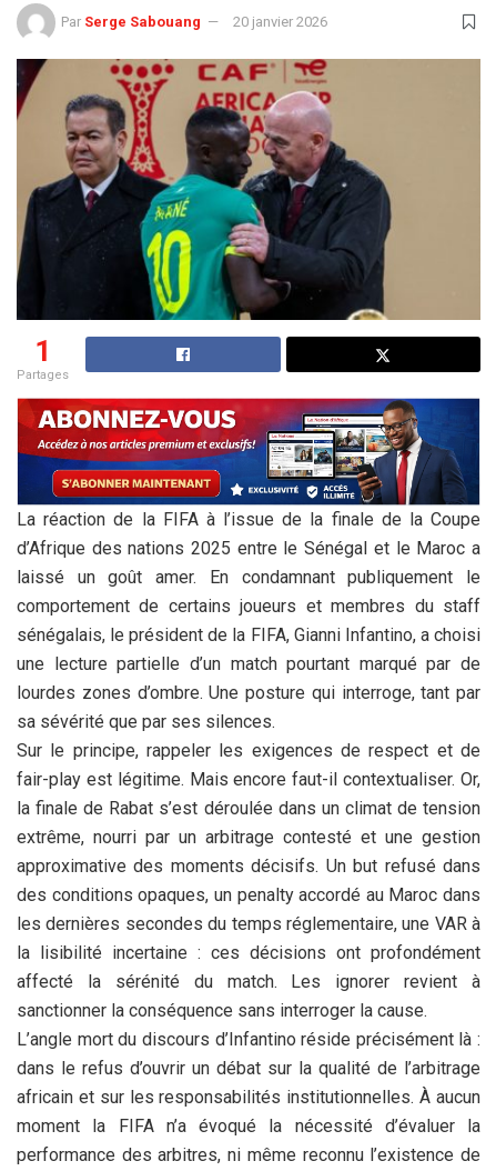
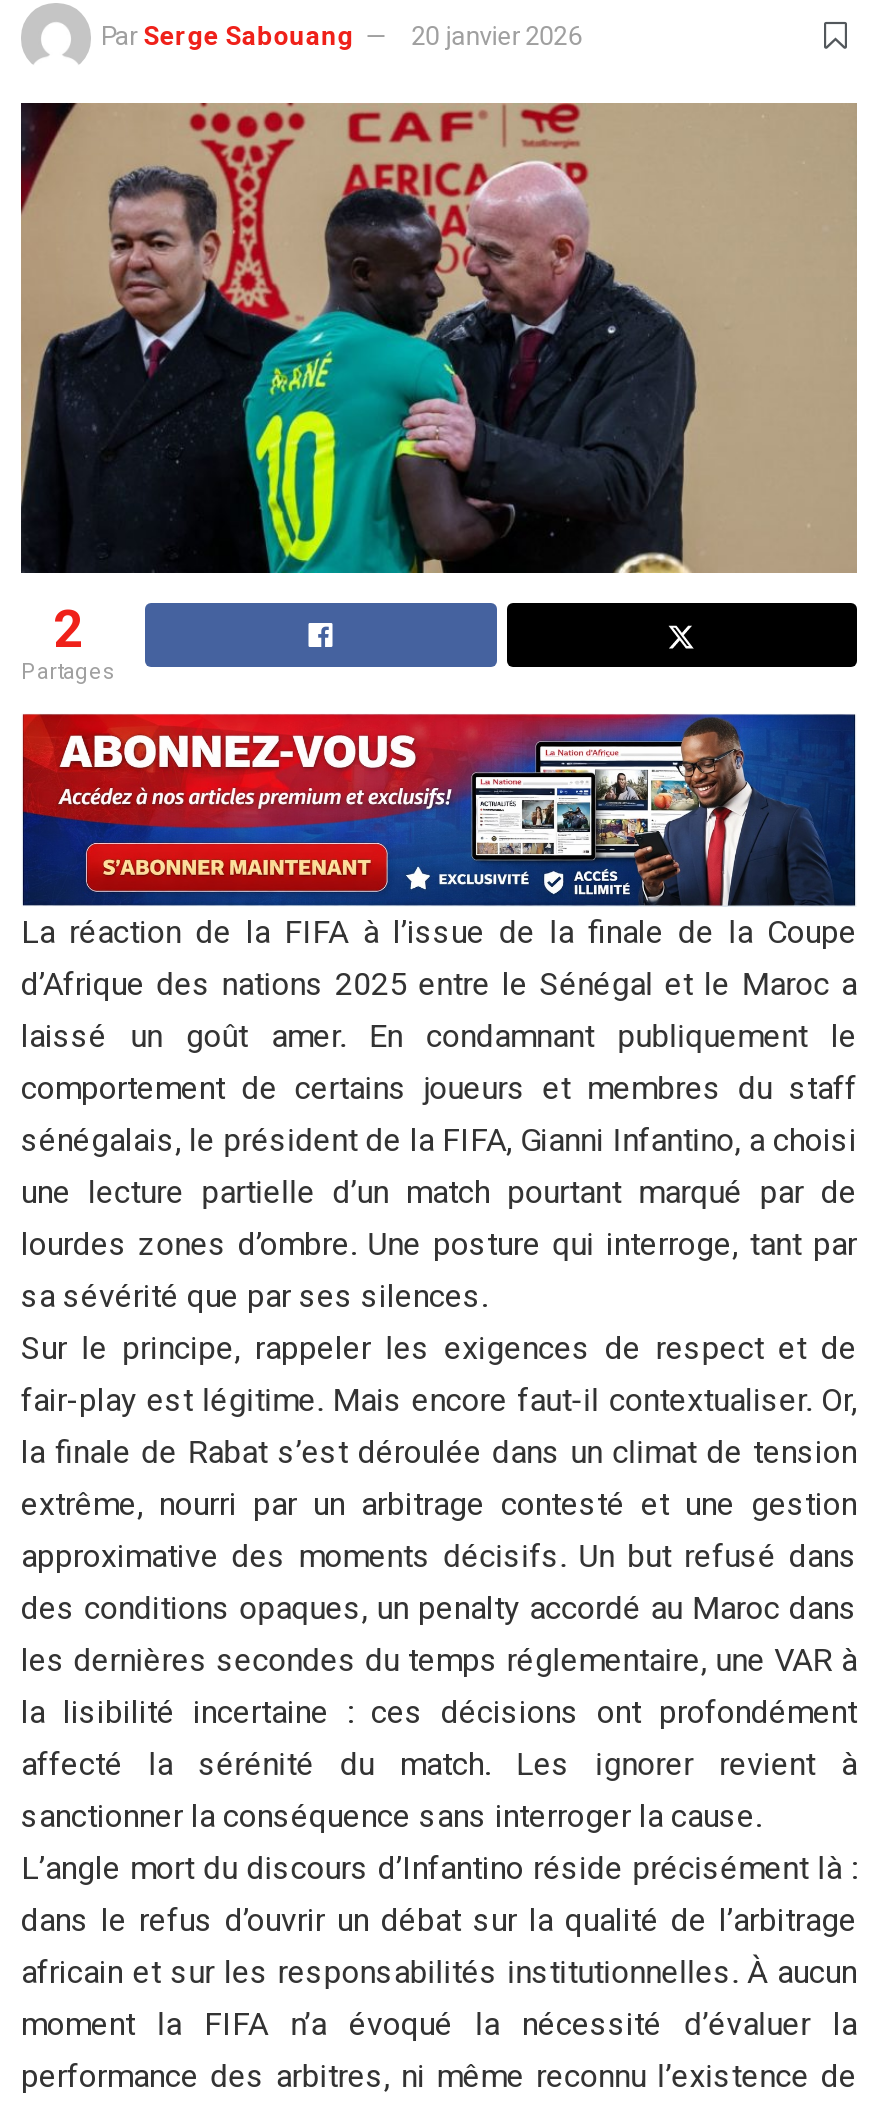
[34,334,51,368] 1 -> [53,599,83,659] 2

